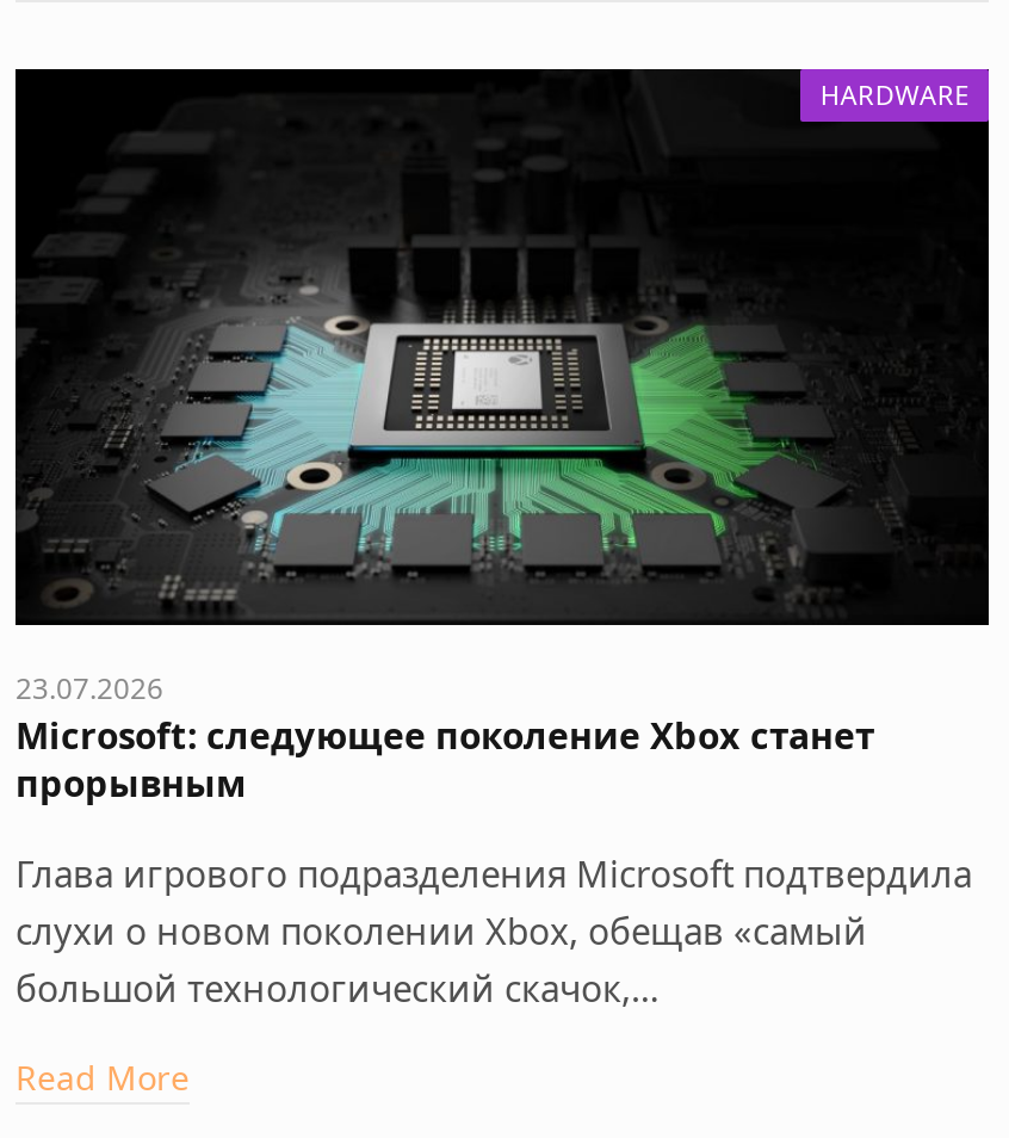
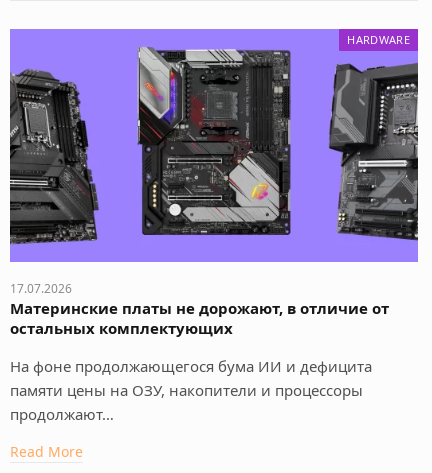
[13,67,991,807] [image] | 23.07.2026 | Microsoft: cледующее поколение Xbox станет | прорывным -> [9,28,419,338] [image] | 17.07.2026 | Материнские платы не дорожают, в отличие от | остальных комплектующих
[16,850,972,1012] Глава игрового подразделения Microsoft подтвердила | слухи о новом поколении Xbox, обещав «самый | большой технологический скачок,… -> [10,356,372,424] На фоне продолжающегося бума ИИ и дефицита | памяти цены на ОЗУ, накопители и процессоры | продолжают…

